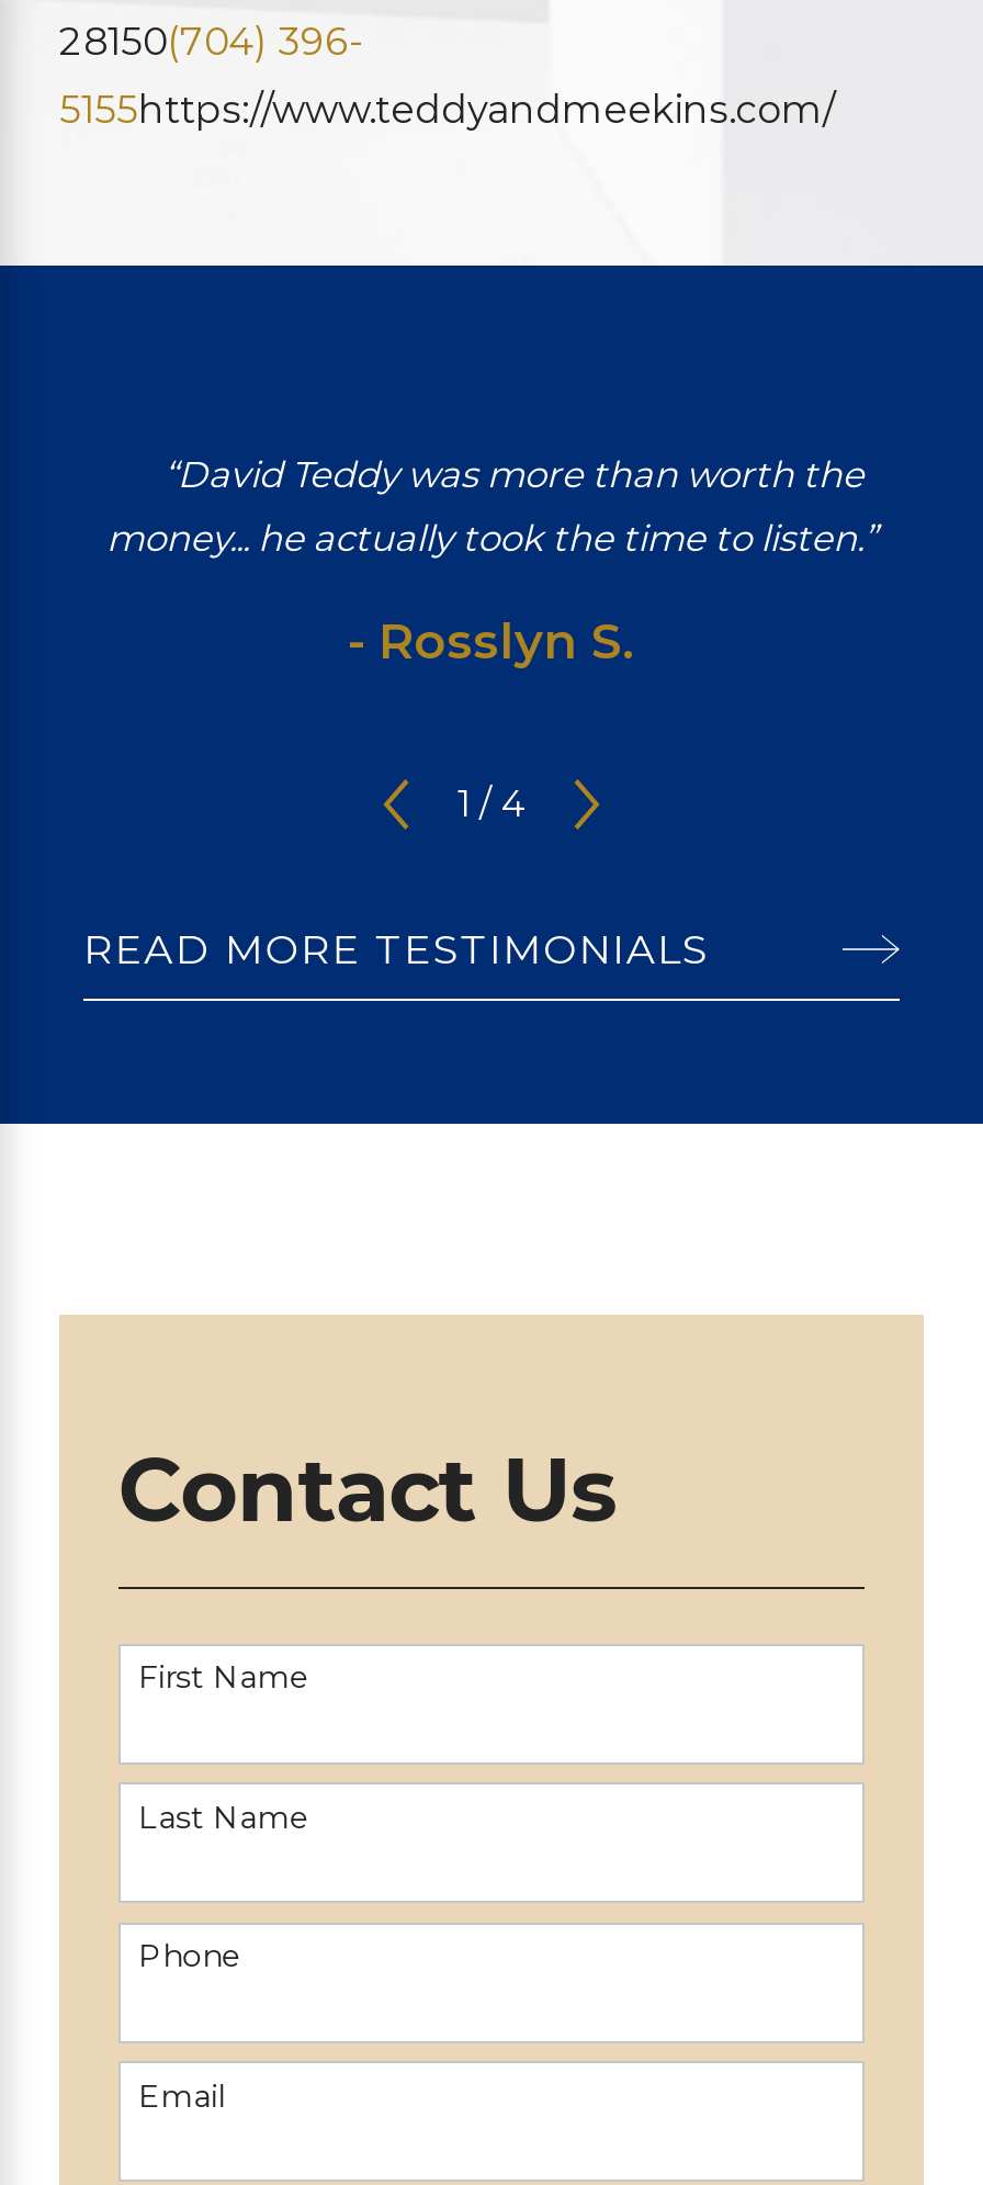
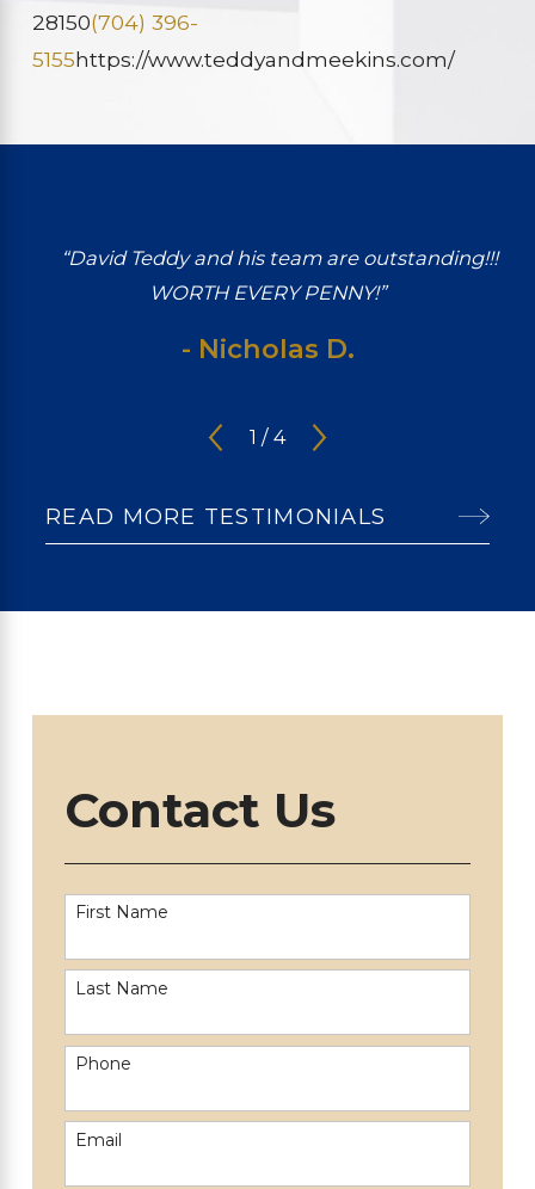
[106,452,877,559] “David Teddy was more than worth the | money... he actually took the time to listen.” -> [61,246,498,304] “David Teddy and his team are outstanding!!! | WORTH EVERY PENNY!”
[348,609,635,671] - Rosslyn S. -> [181,331,354,365] - Nicholas D.

